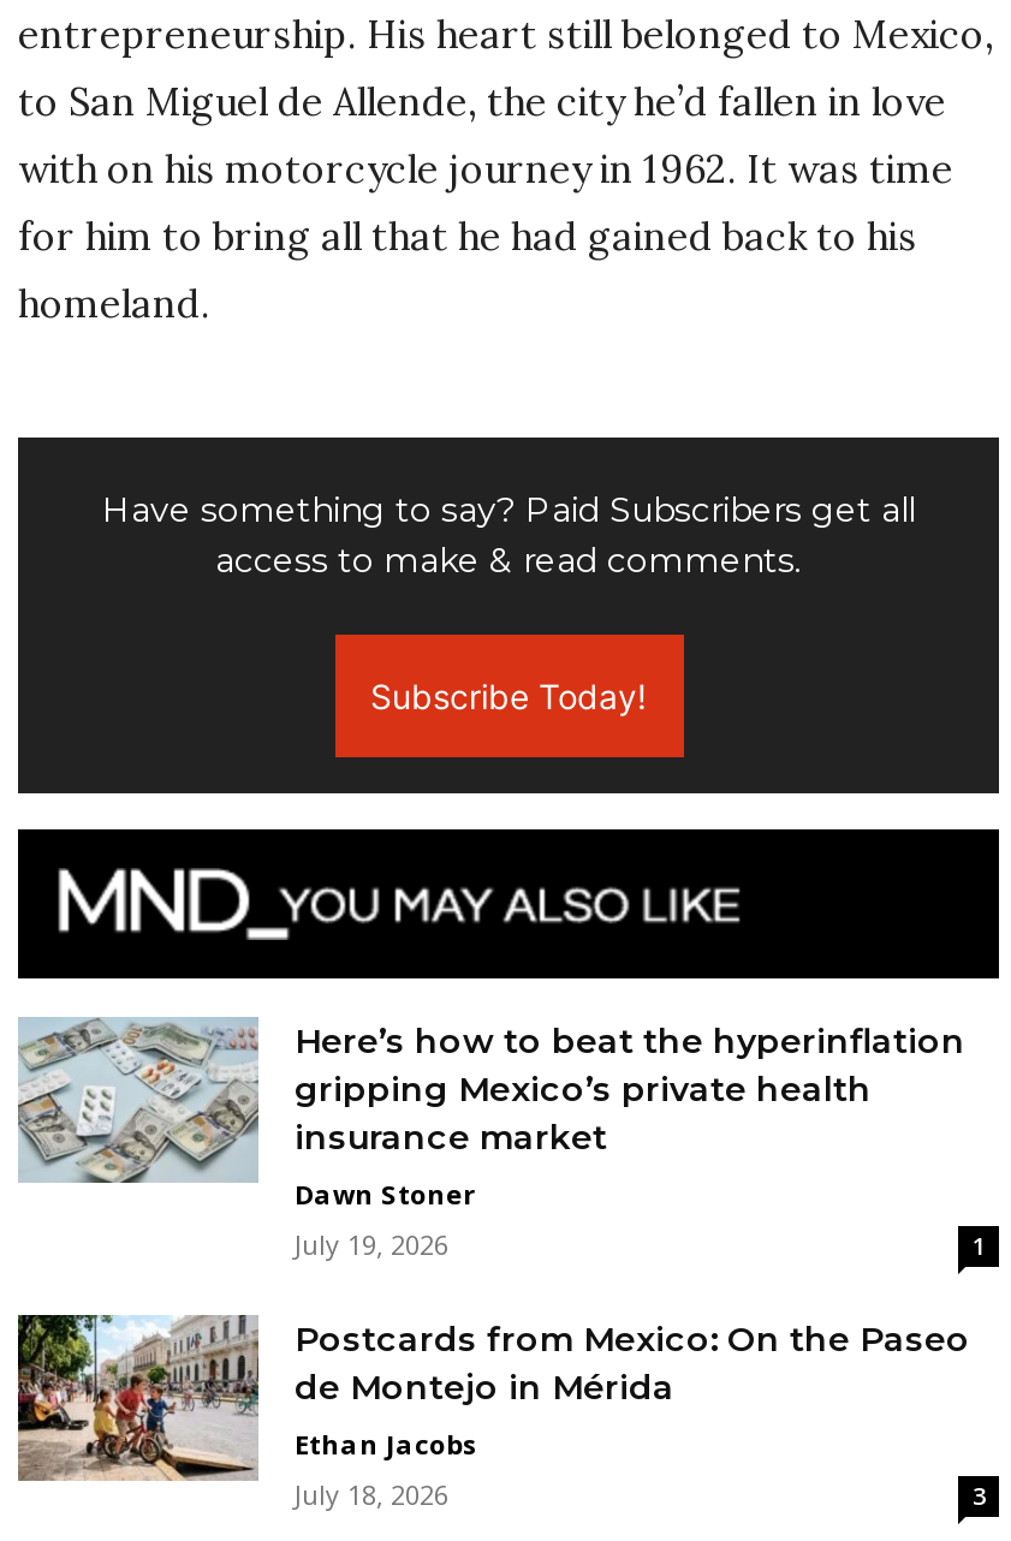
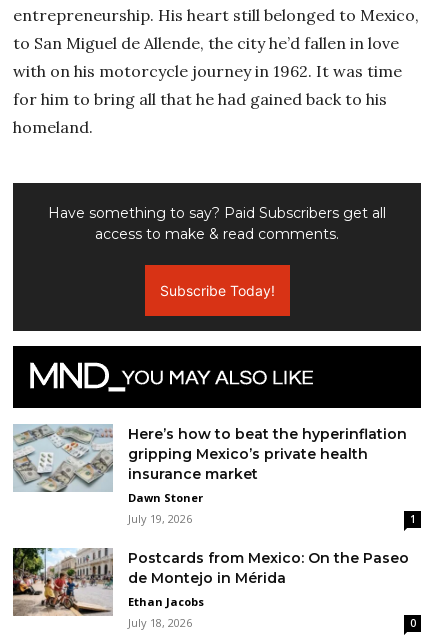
[973,1480,987,1514] 3 -> [410,616,416,630] 0

